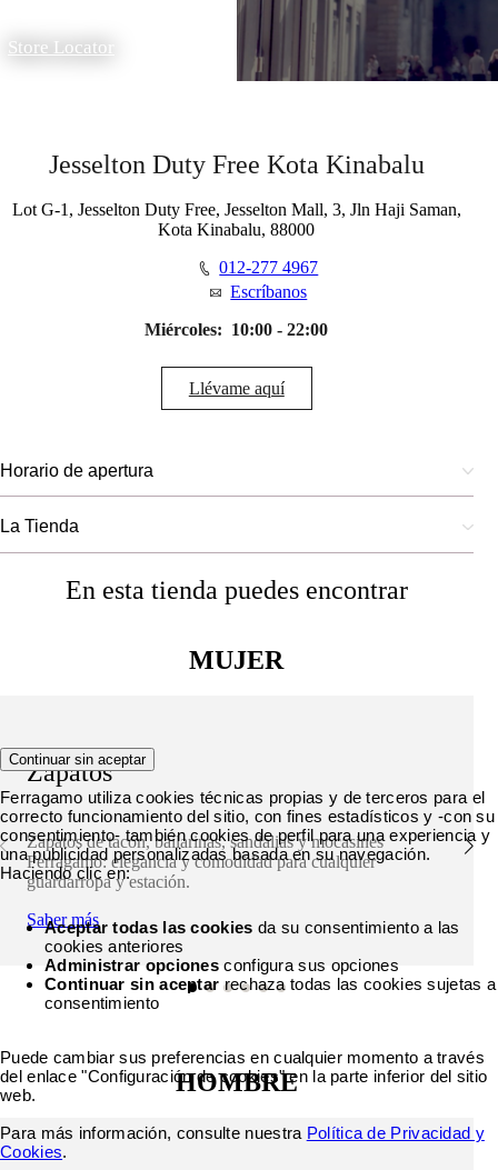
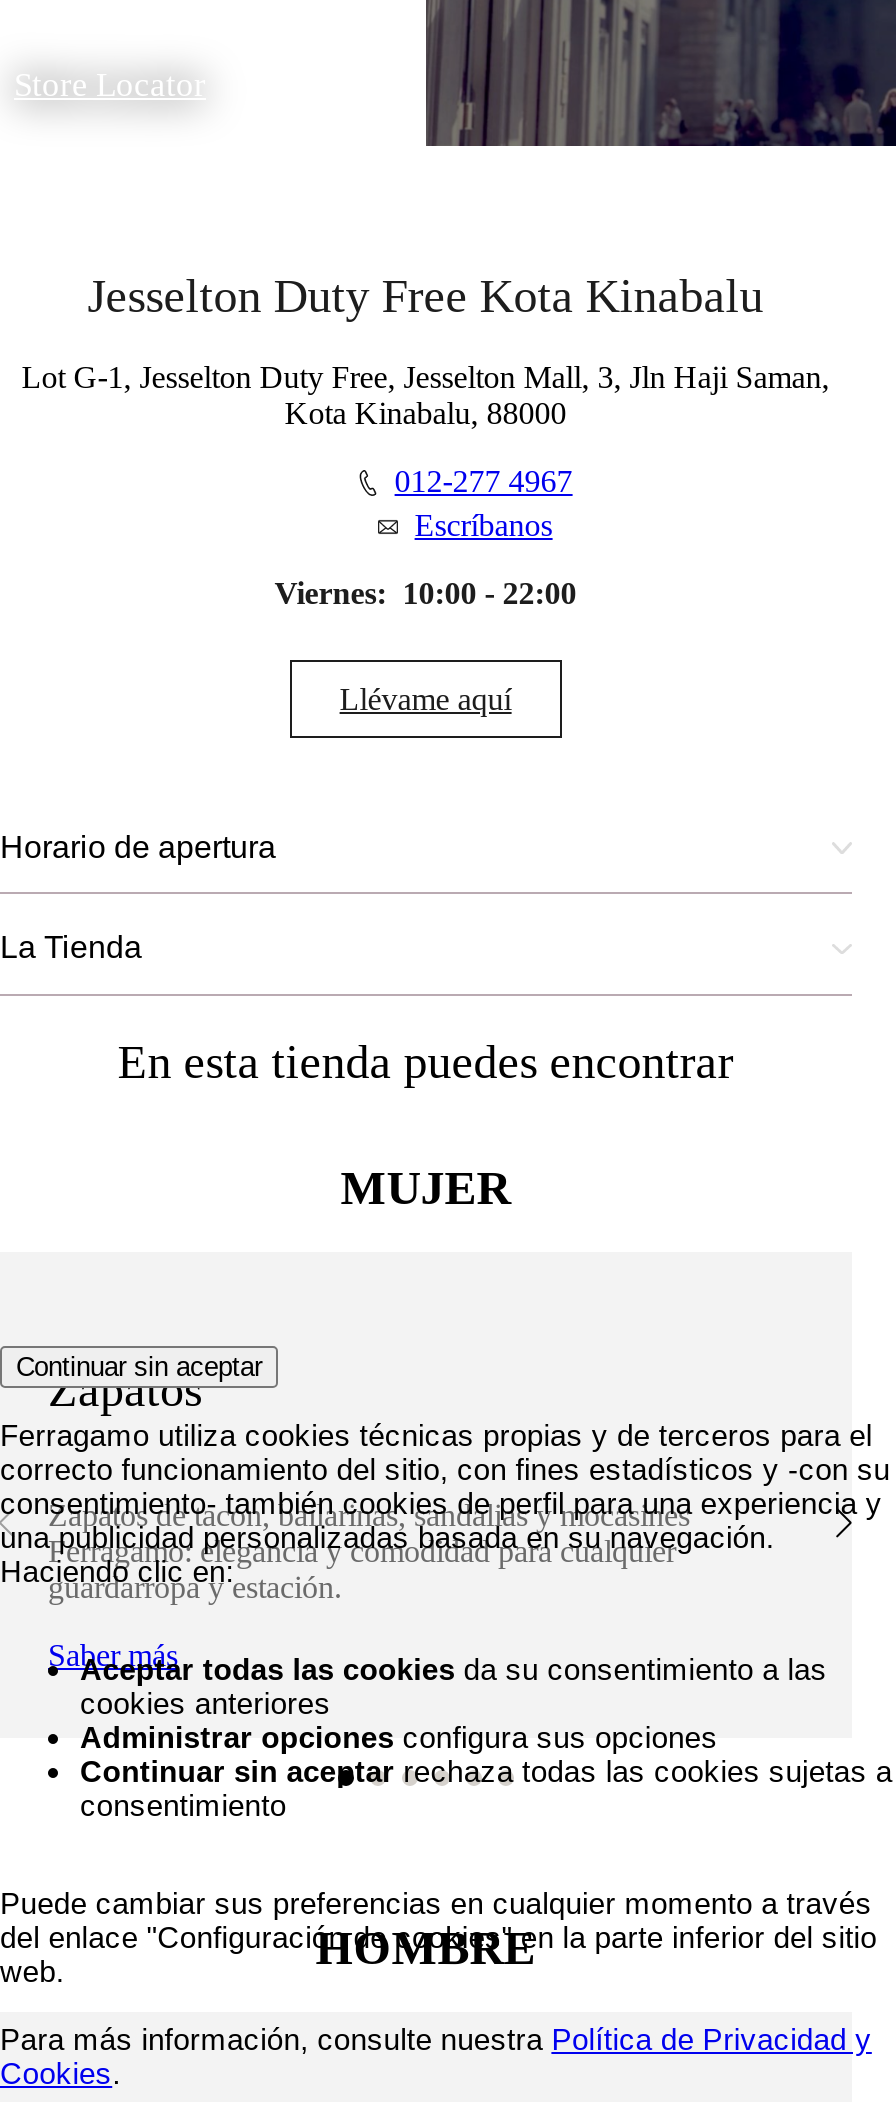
[145,320,328,339] Miércoles: 10:00 - 22:00 -> [275,576,577,610] Viernes: 10:00 - 22:00

